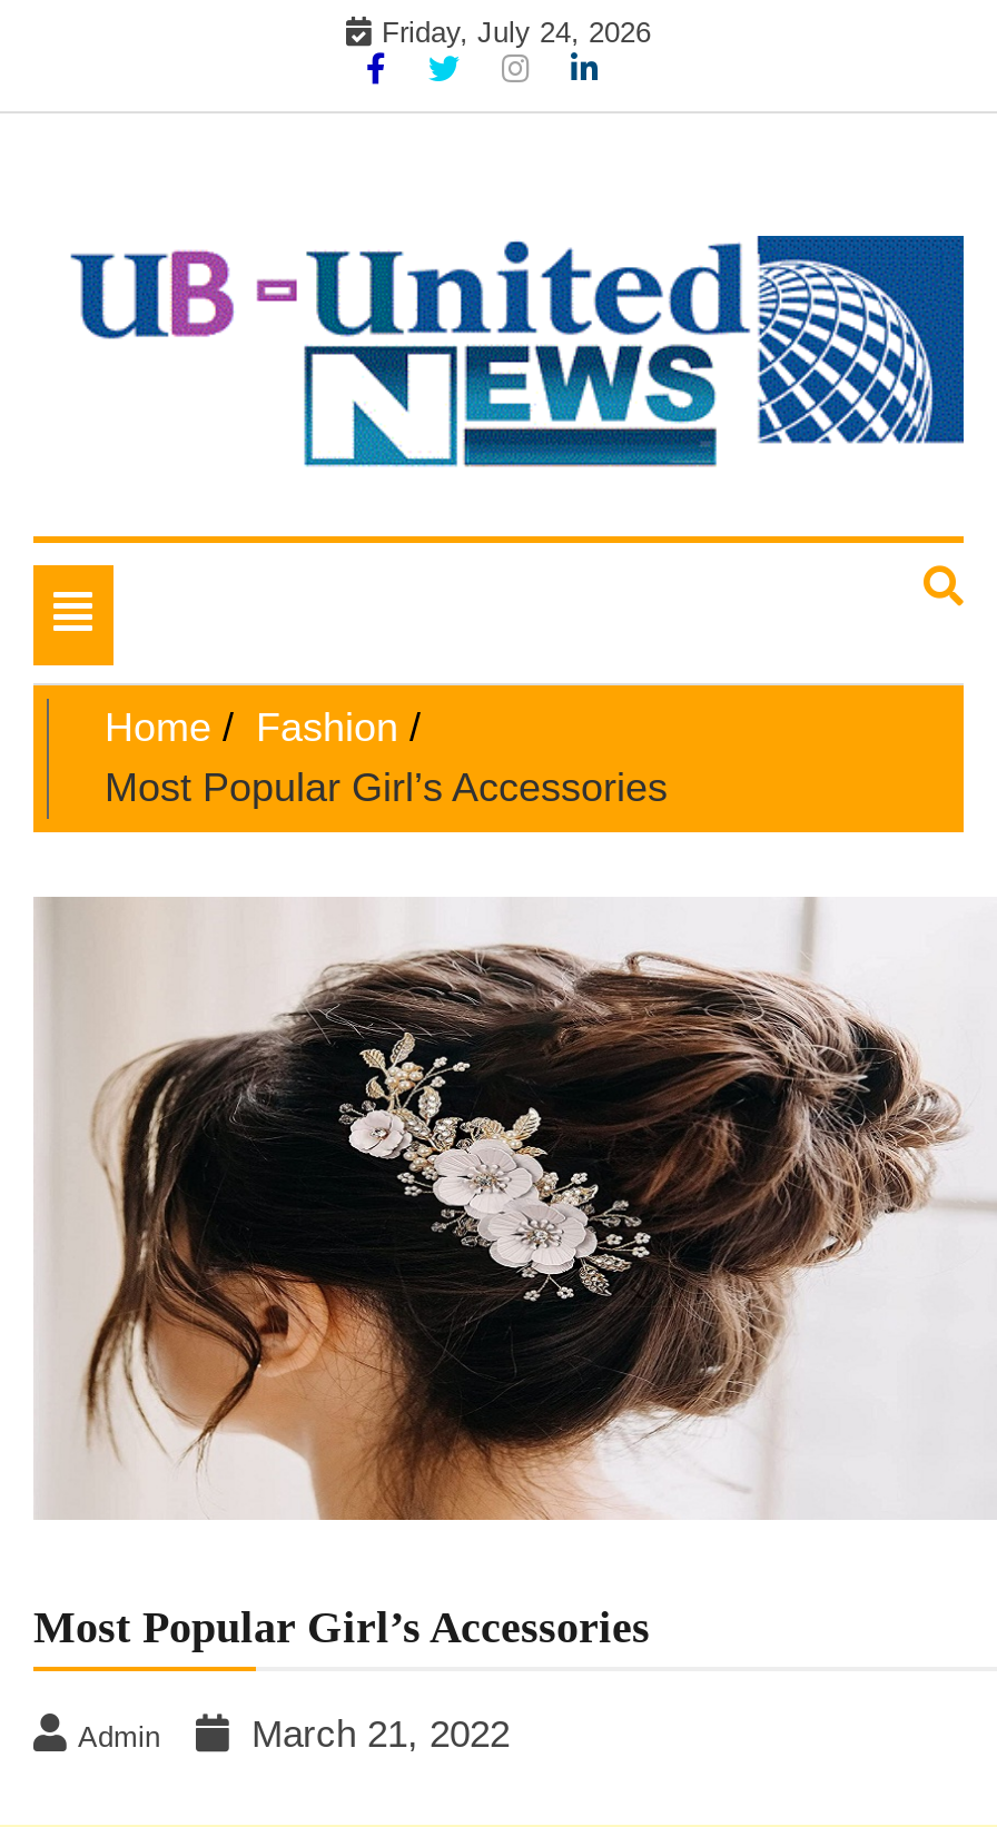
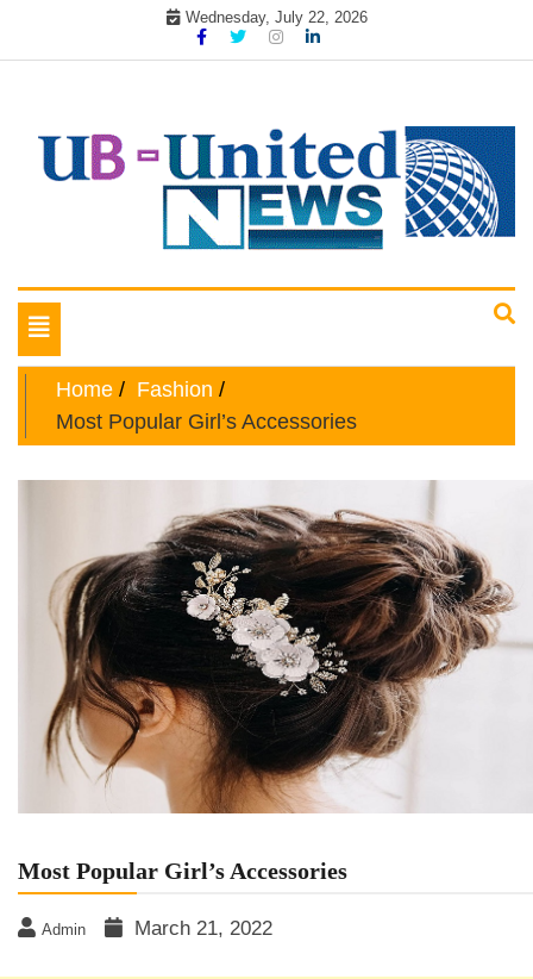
[382,16,651,49] Friday, July 24, 2026 -> [185,8,367,26] Wednesday, July 22, 2026

